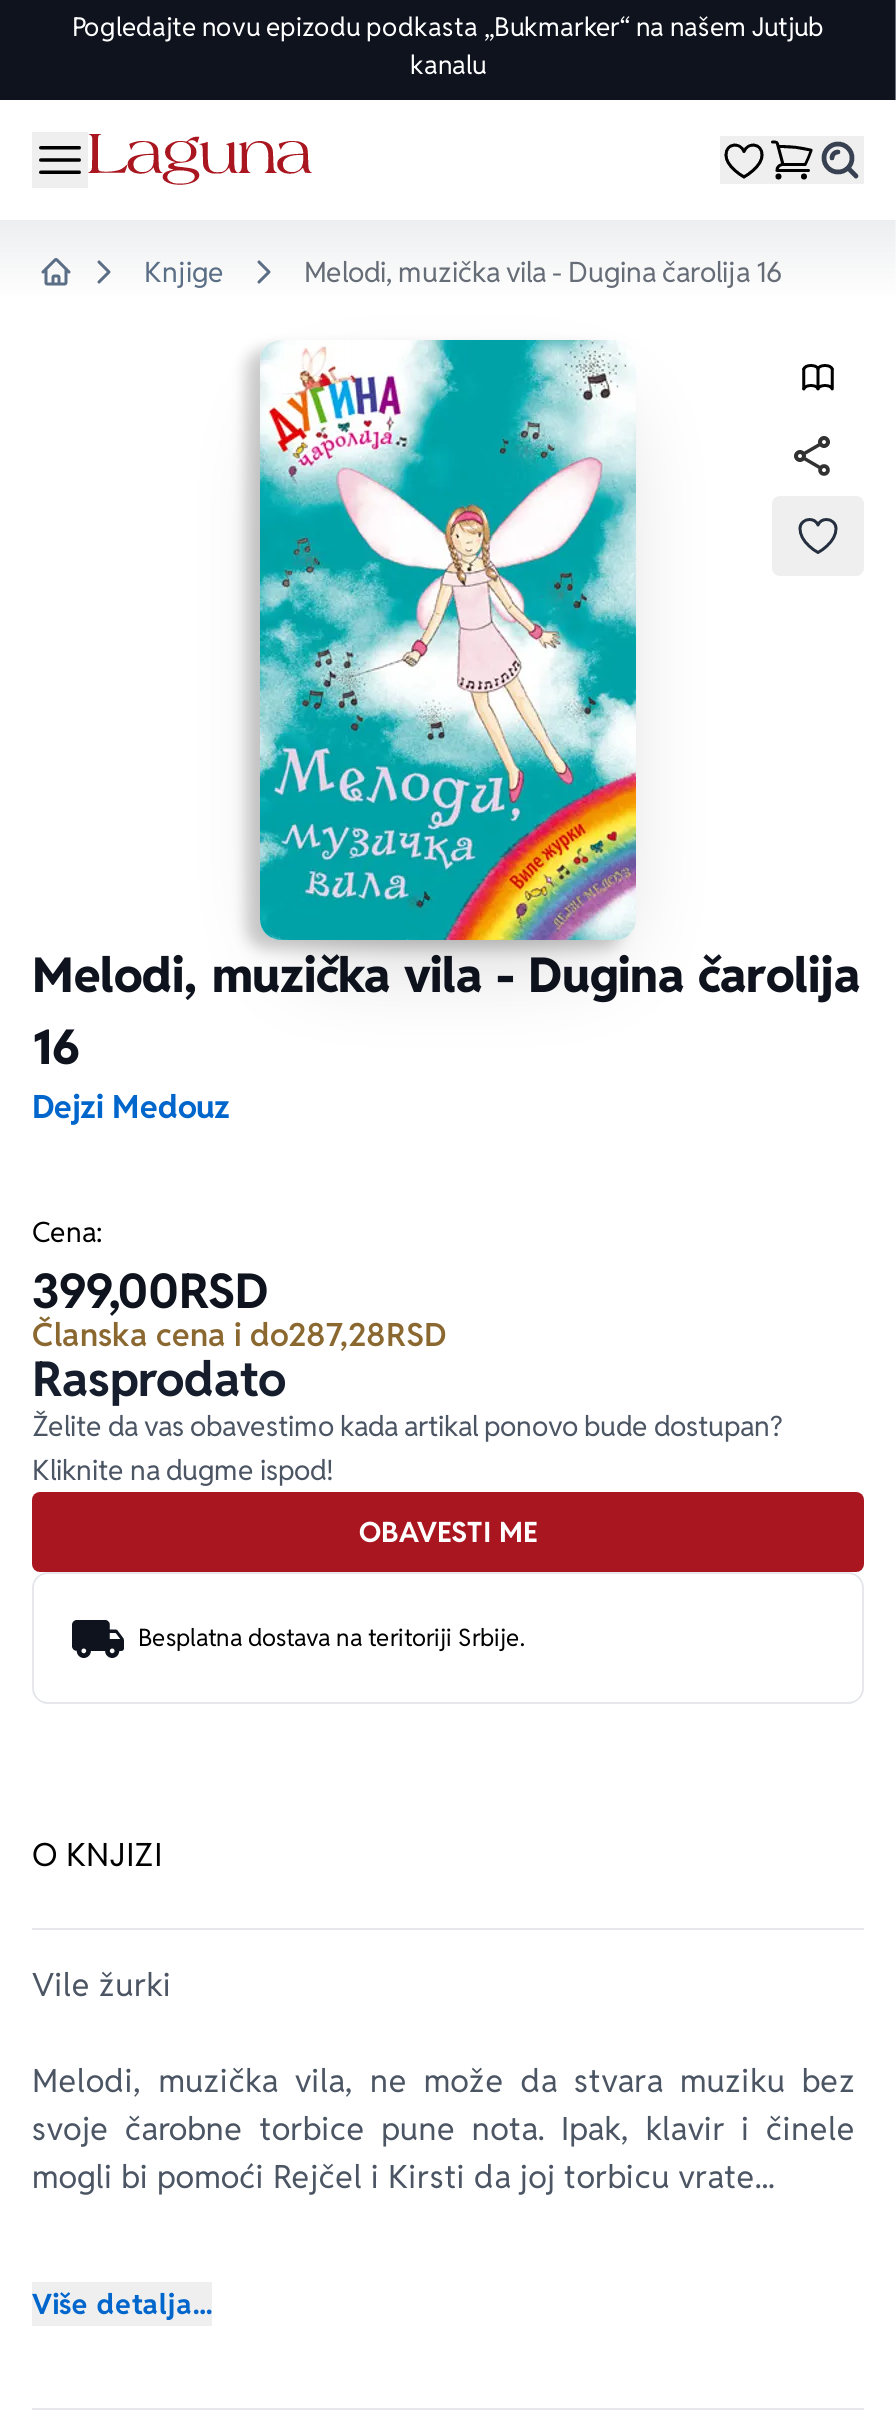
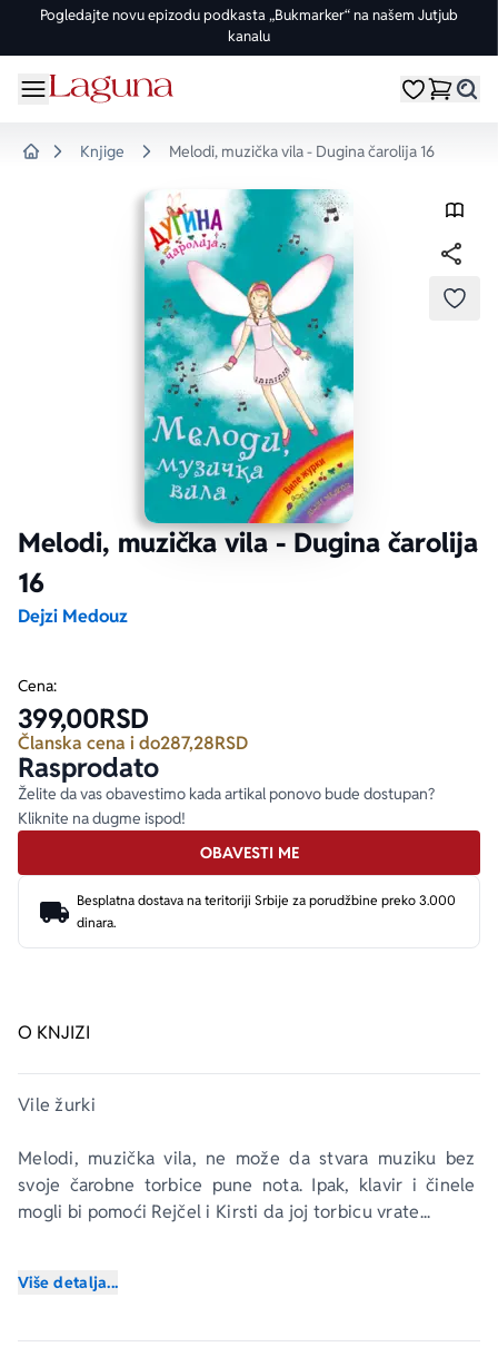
[138,1622,524,1652] Besplatna dostava na teritoriji Srbije. -> [77,892,456,931] Besplatna dostava na teritoriji Srbije za porudžbine preko 3.000 | dinara.

